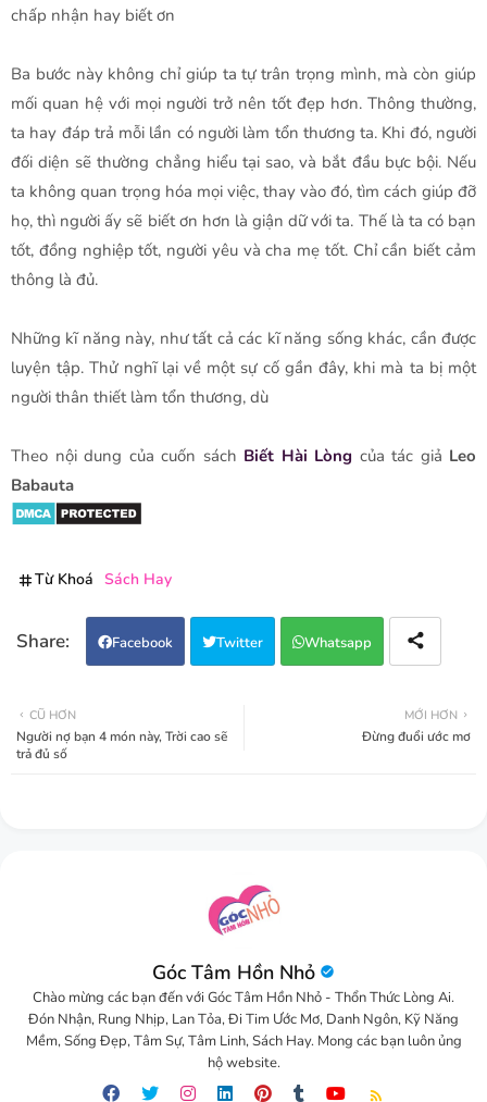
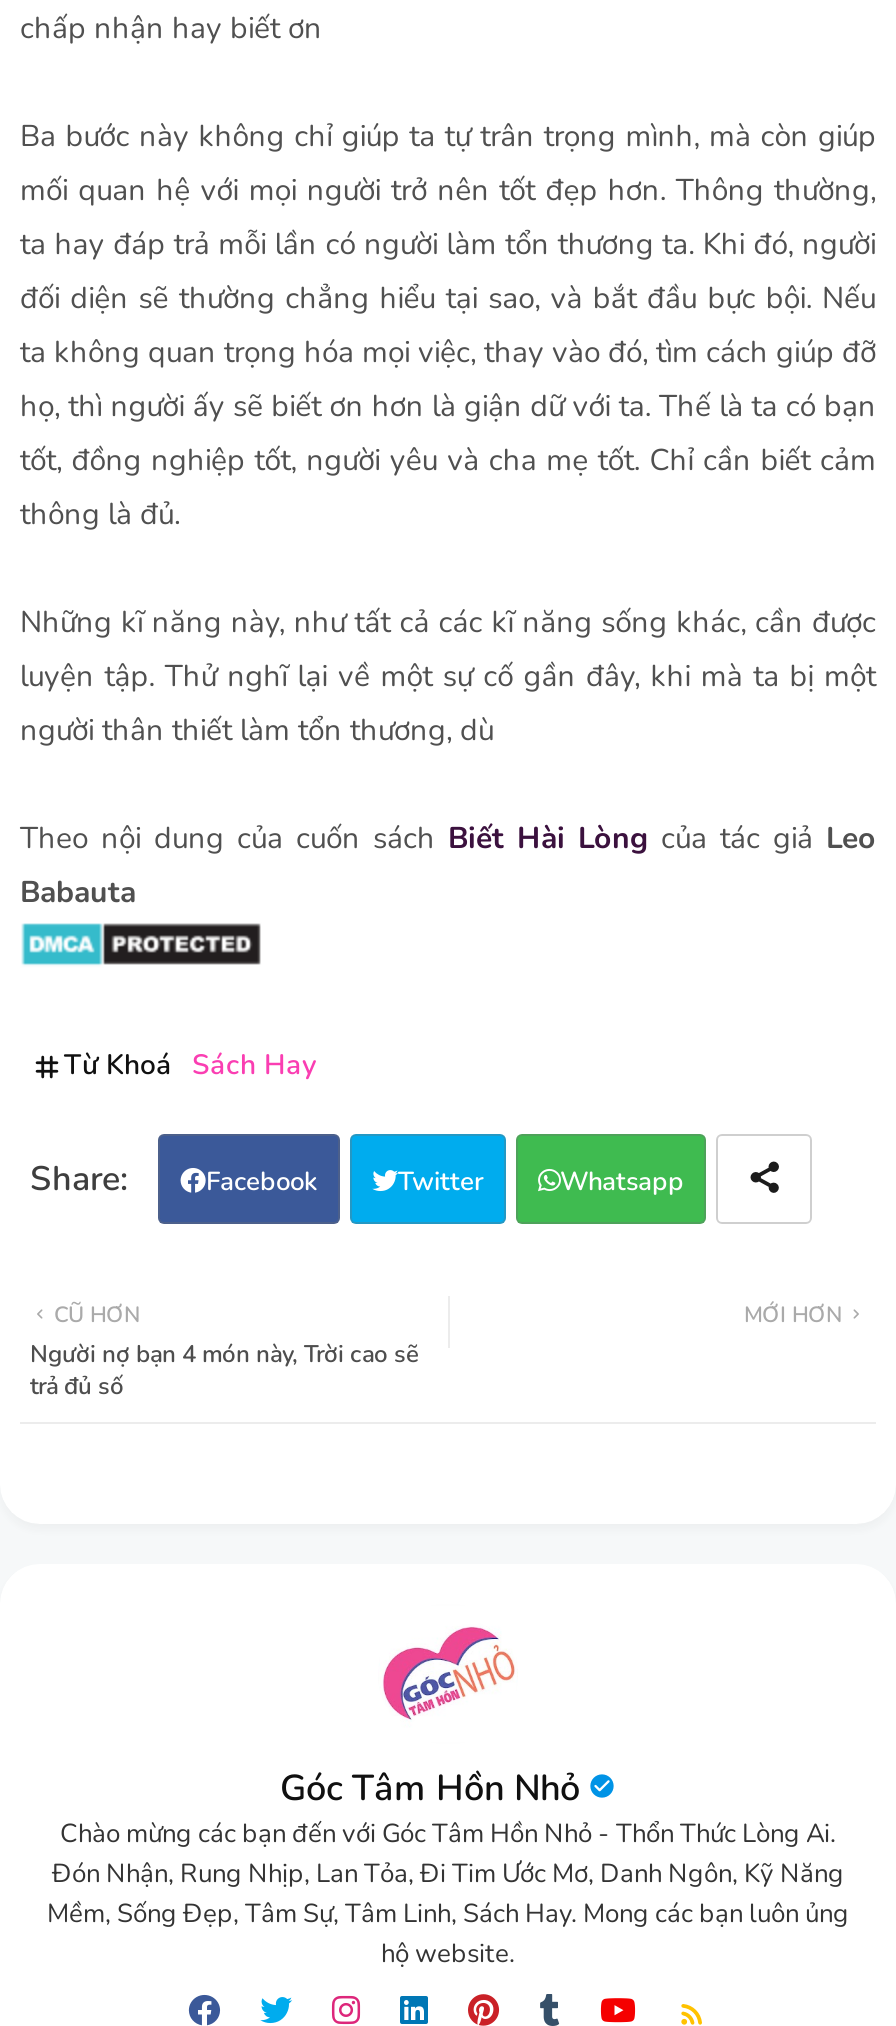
[362,728,471,745] Đừng đuổi ước mơ -> none

